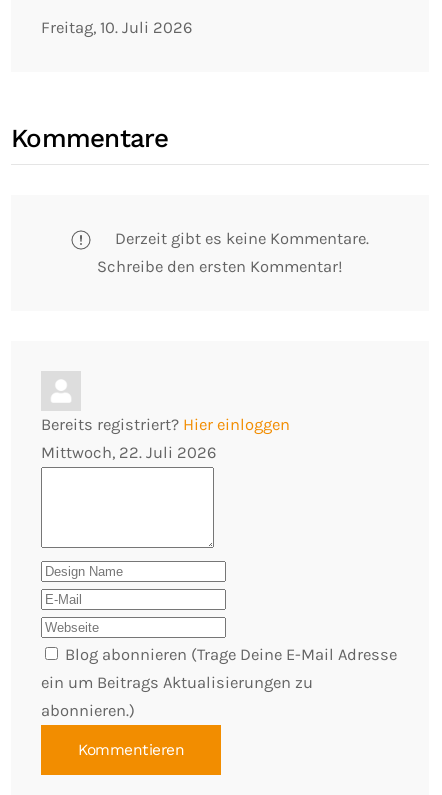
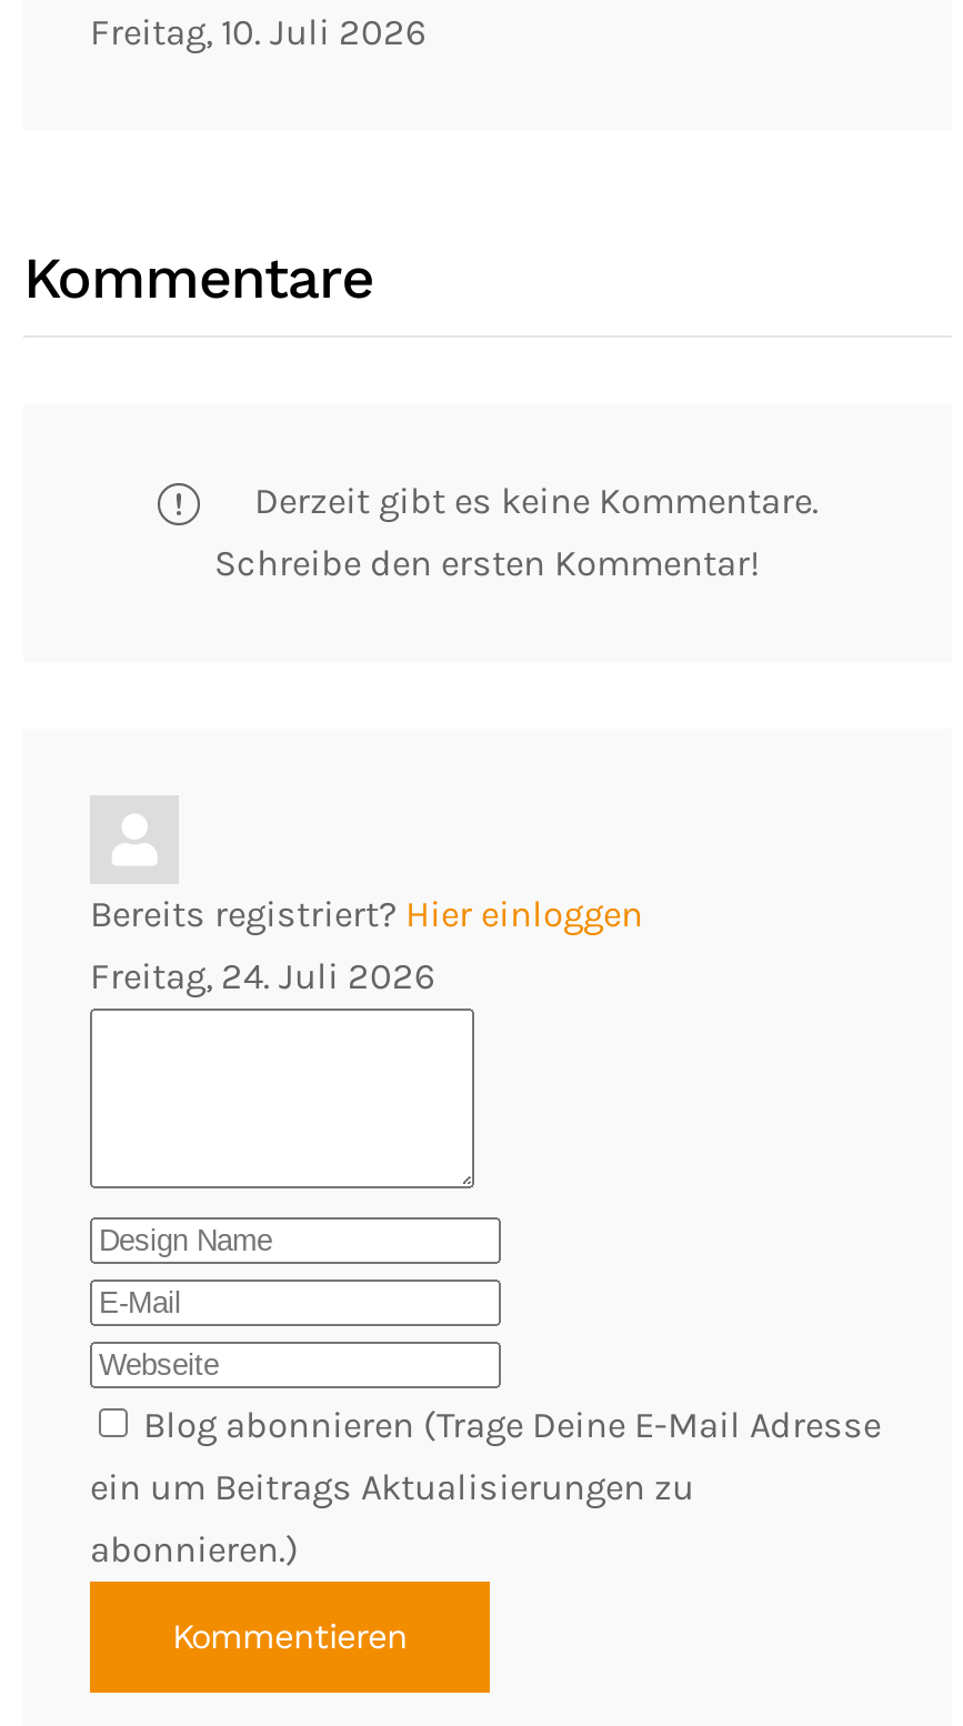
[41,443,216,462] Mittwoch, 22. Juli 2026 -> [90,956,434,998] Freitag, 24. Juli 2026

